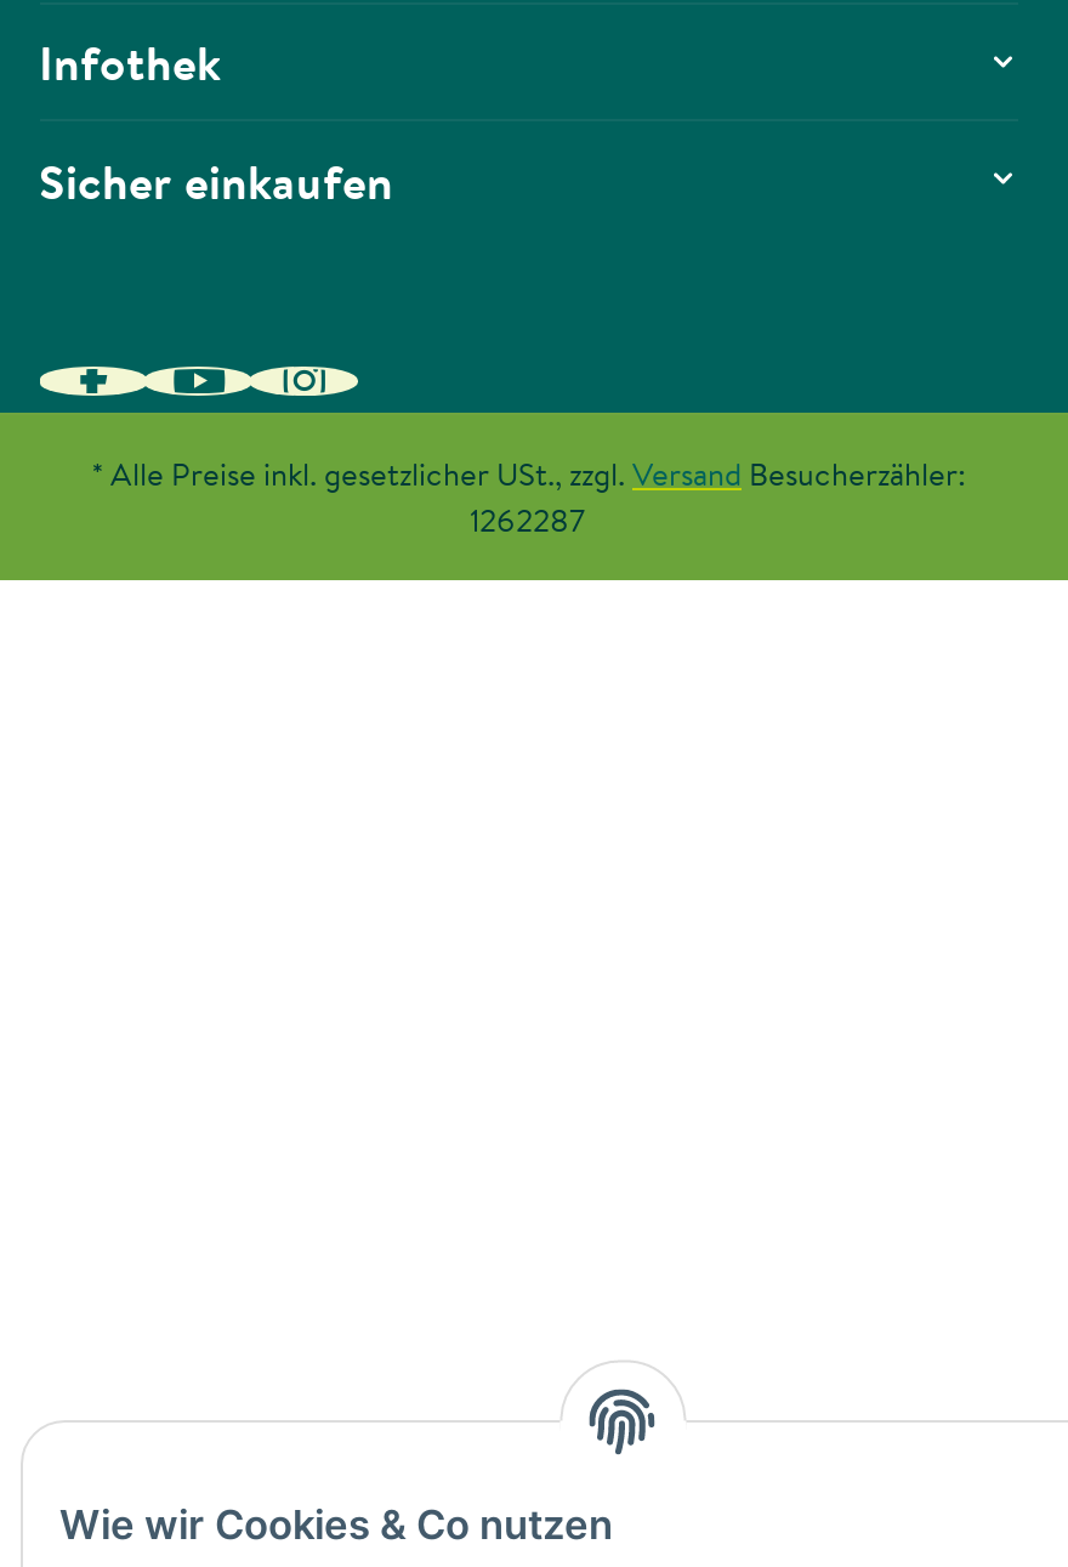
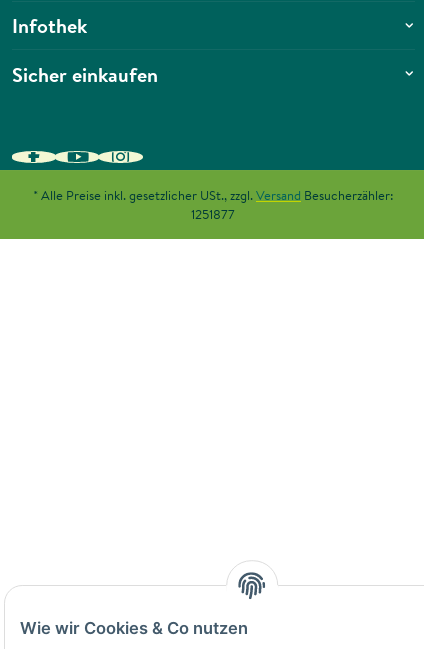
[470,498,586,542] 1262287 -> [191,205,235,223] 1251877

